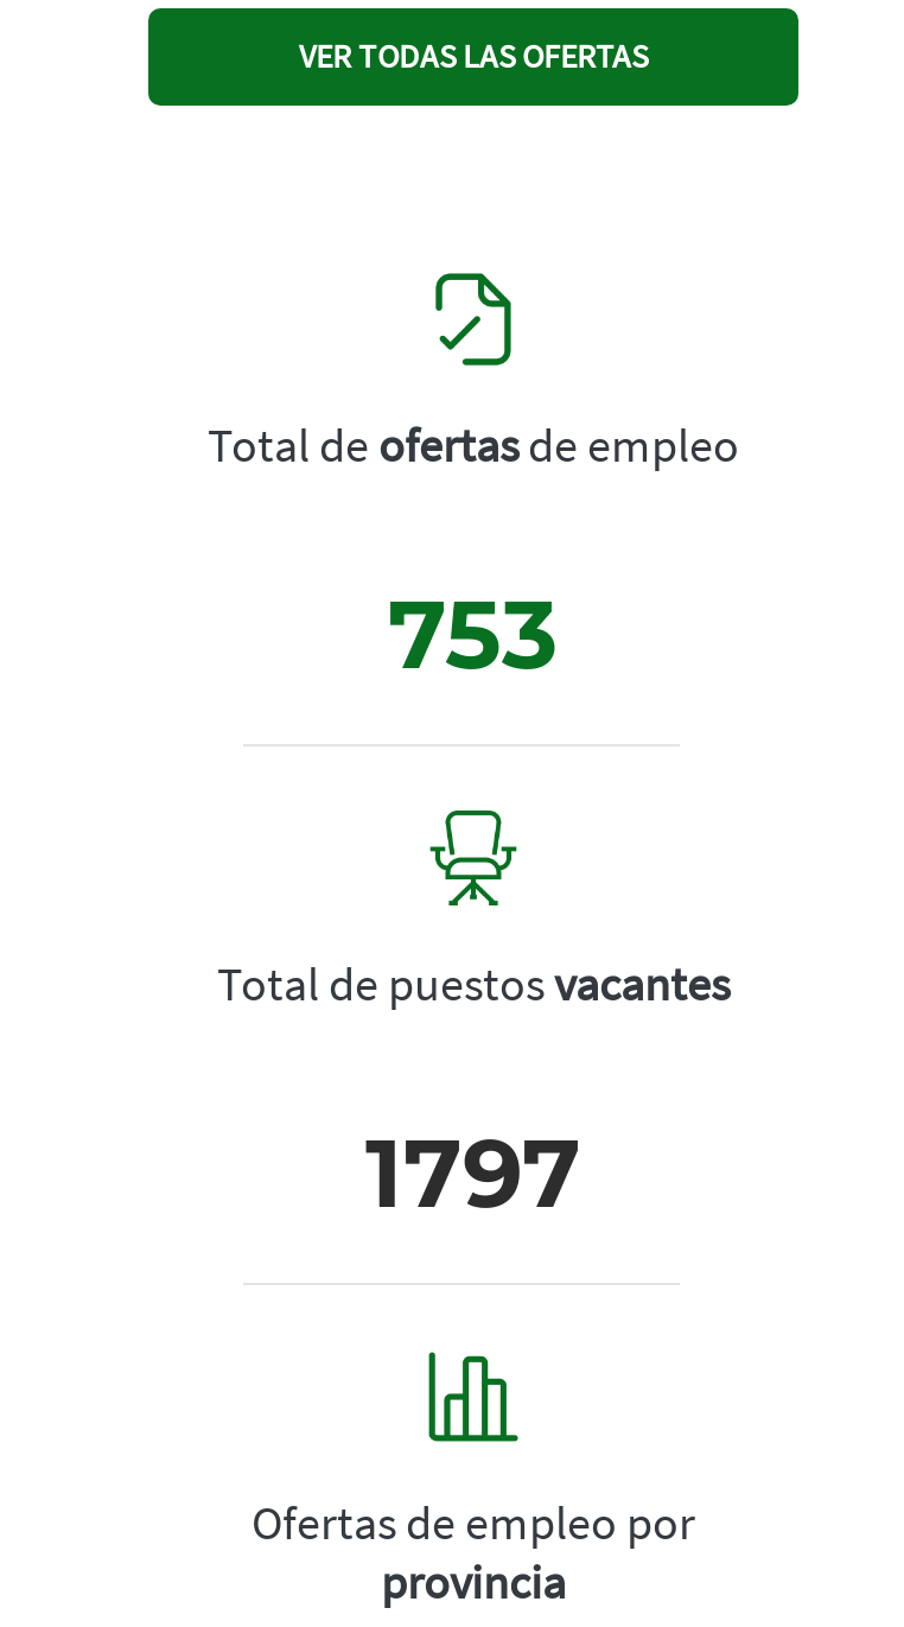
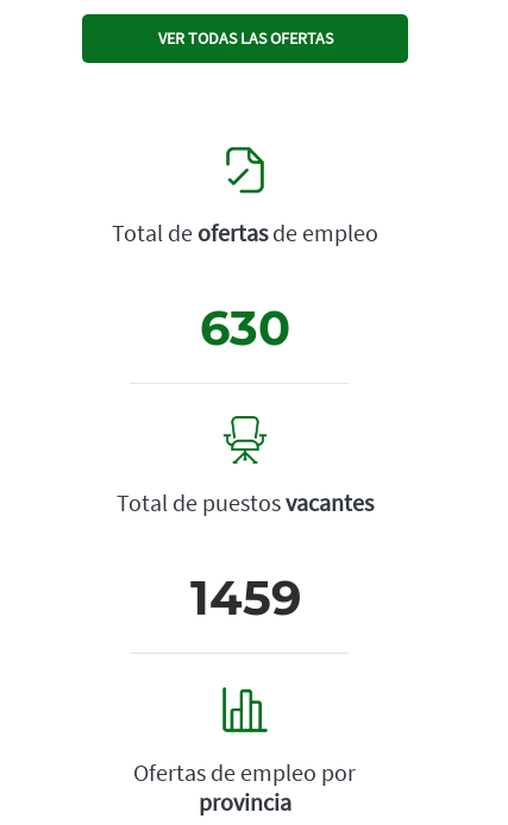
[388,576,559,692] 753 -> [200,299,290,357] 630
[365,1115,581,1231] 1797 -> [190,568,300,627] 1459

